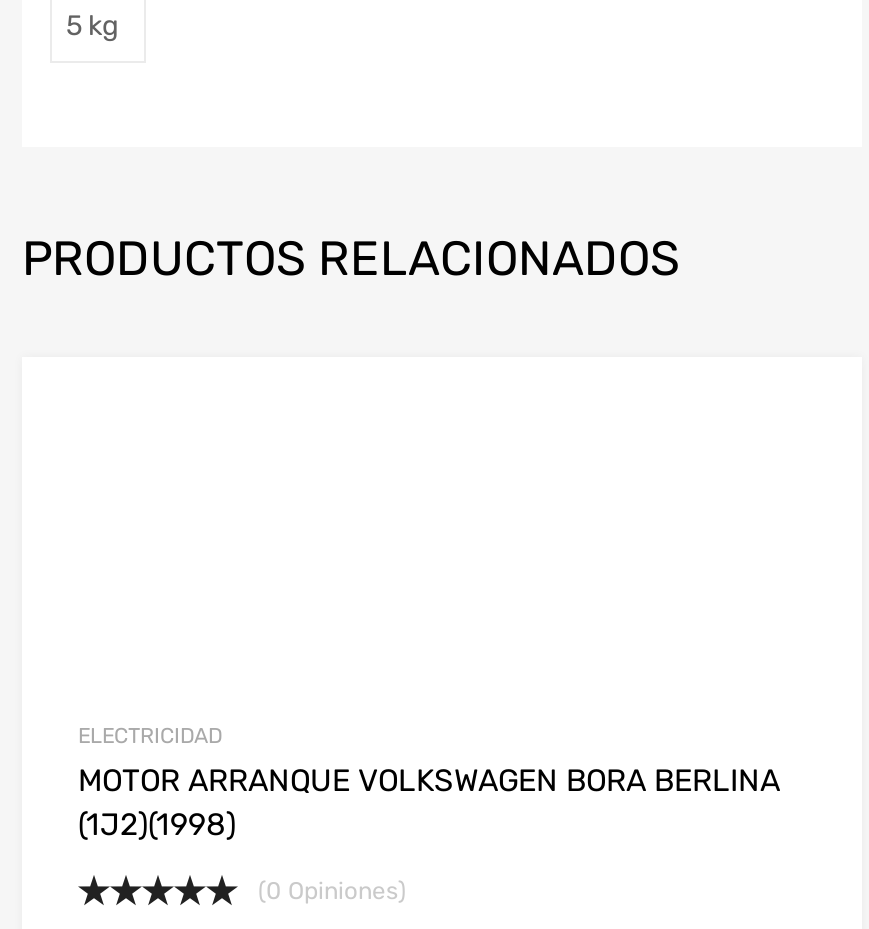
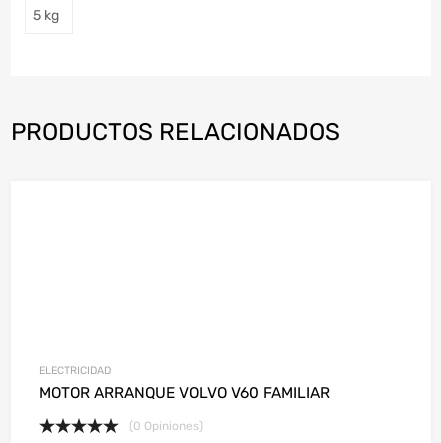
[78,763,780,843] MOTOR ARRANQUE VOLKSWAGEN BORA BERLINA | (1J2)(1998) -> [39,384,330,402] MOTOR ARRANQUE VOLVO V60 FAMILIAR

